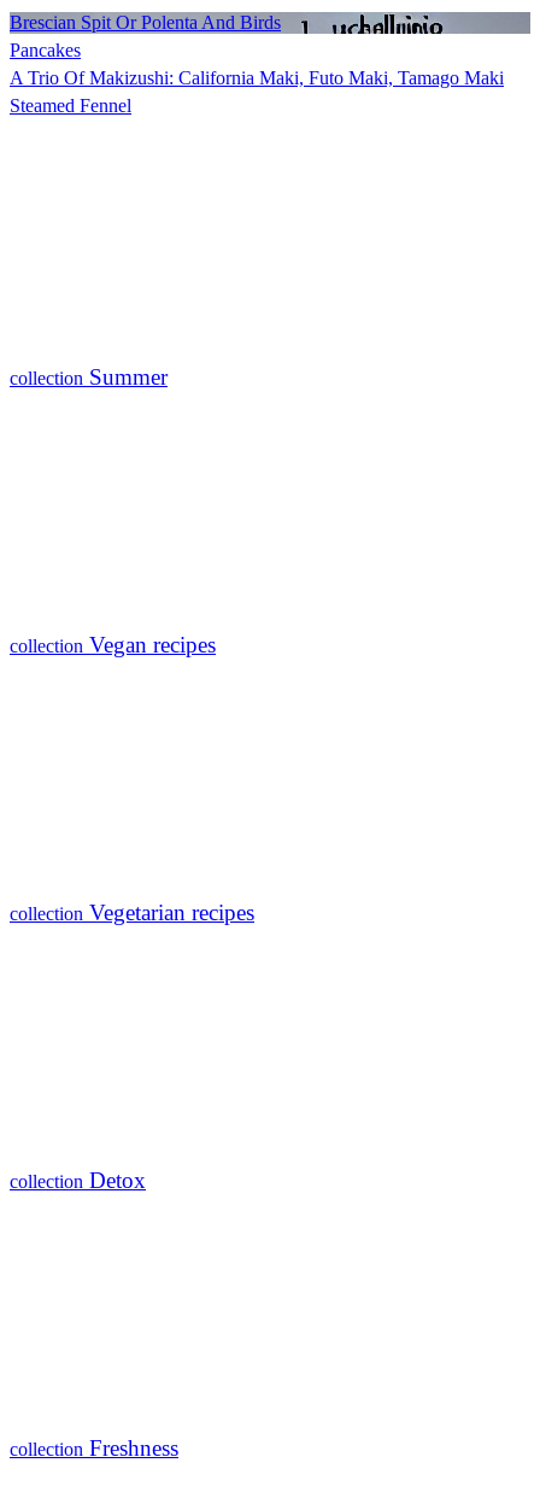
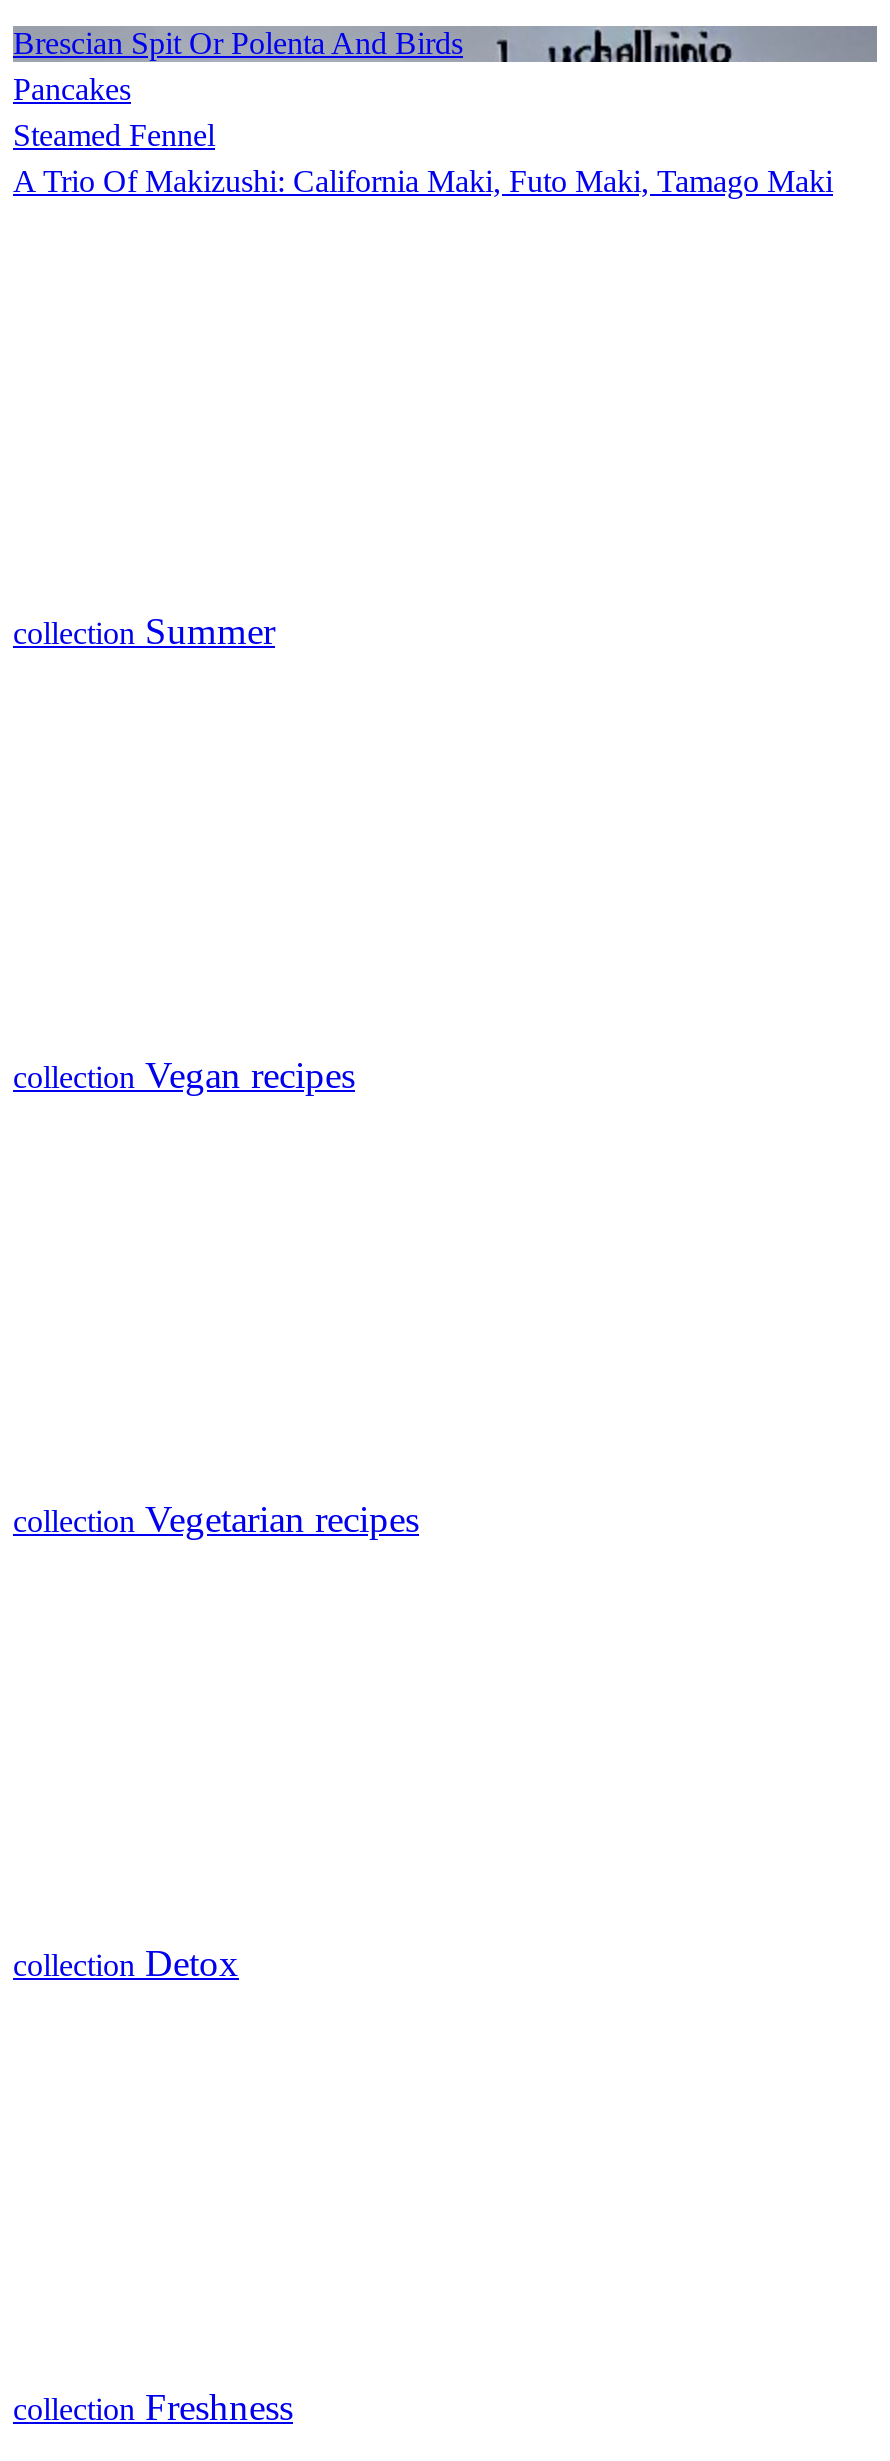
moved [10,67,504,88] -> [13,163,833,197]: A Trio Of Makizushi: California Maki, Futo Maki, Tamago Maki
moved [10,95,131,115] -> [13,117,215,151]: Steamed Fennel

